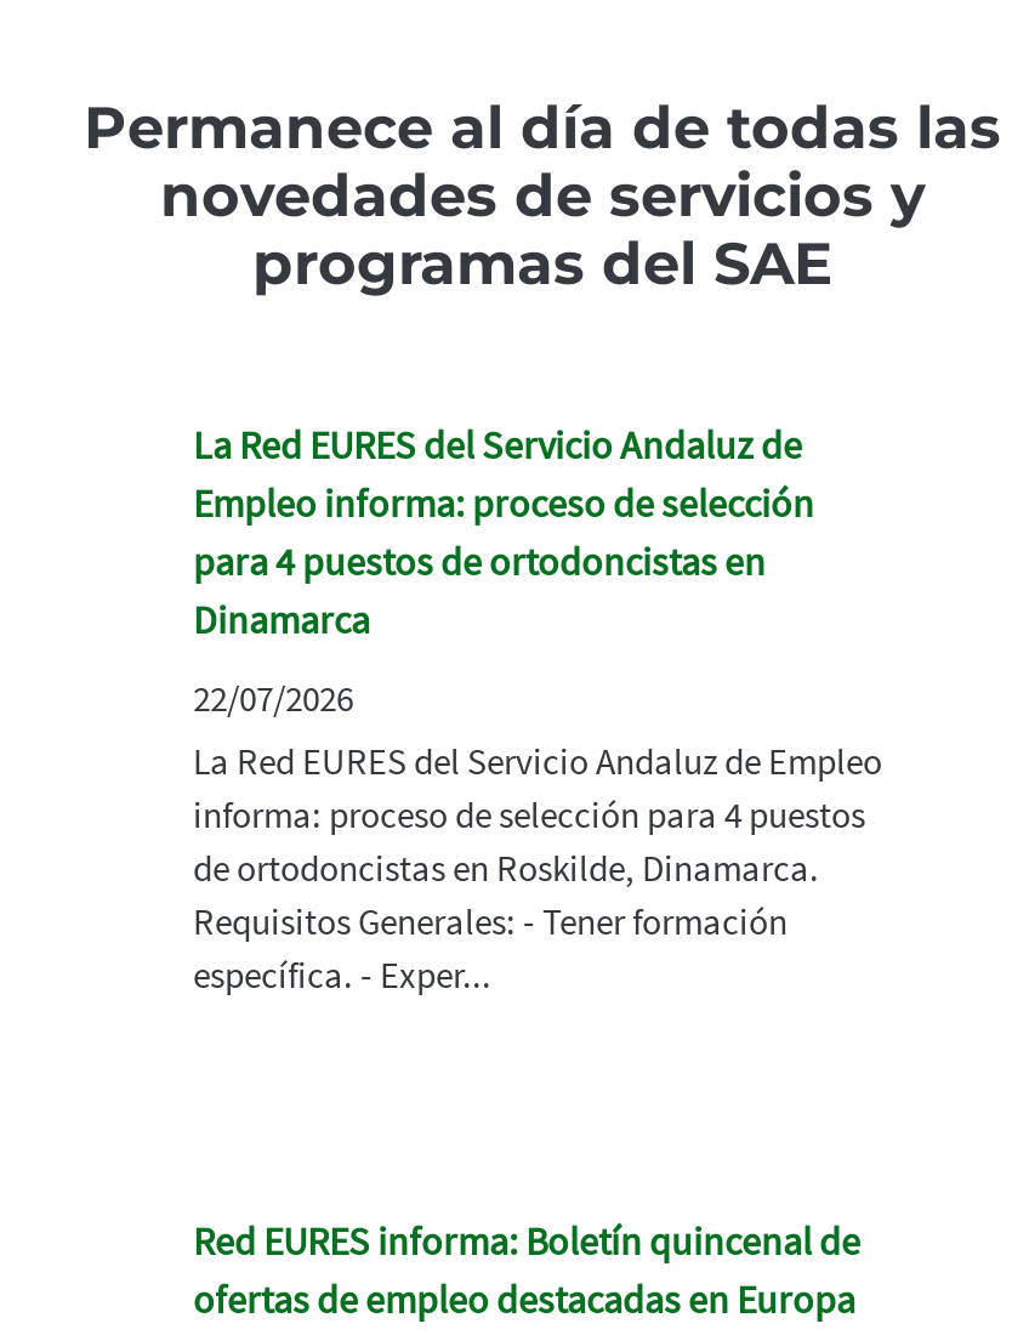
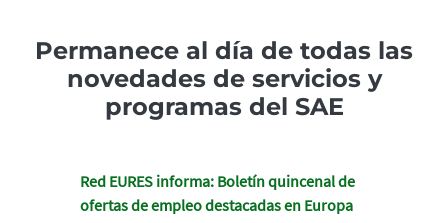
[193,420,882,998] La Red EURES del Servicio Andaluz de | Empleo informa: proceso de selección | para 4 puestos de ortodoncistas en | Dinamarca | 22/07/2026 | La Red EURES del Servicio Andaluz de Empleo | informa: proceso de selección para 4 puestos | de ortodoncistas en Roskilde, Dinamarca. | Requisitos Generales: - Tener formación | específica. - Exper... -> none

